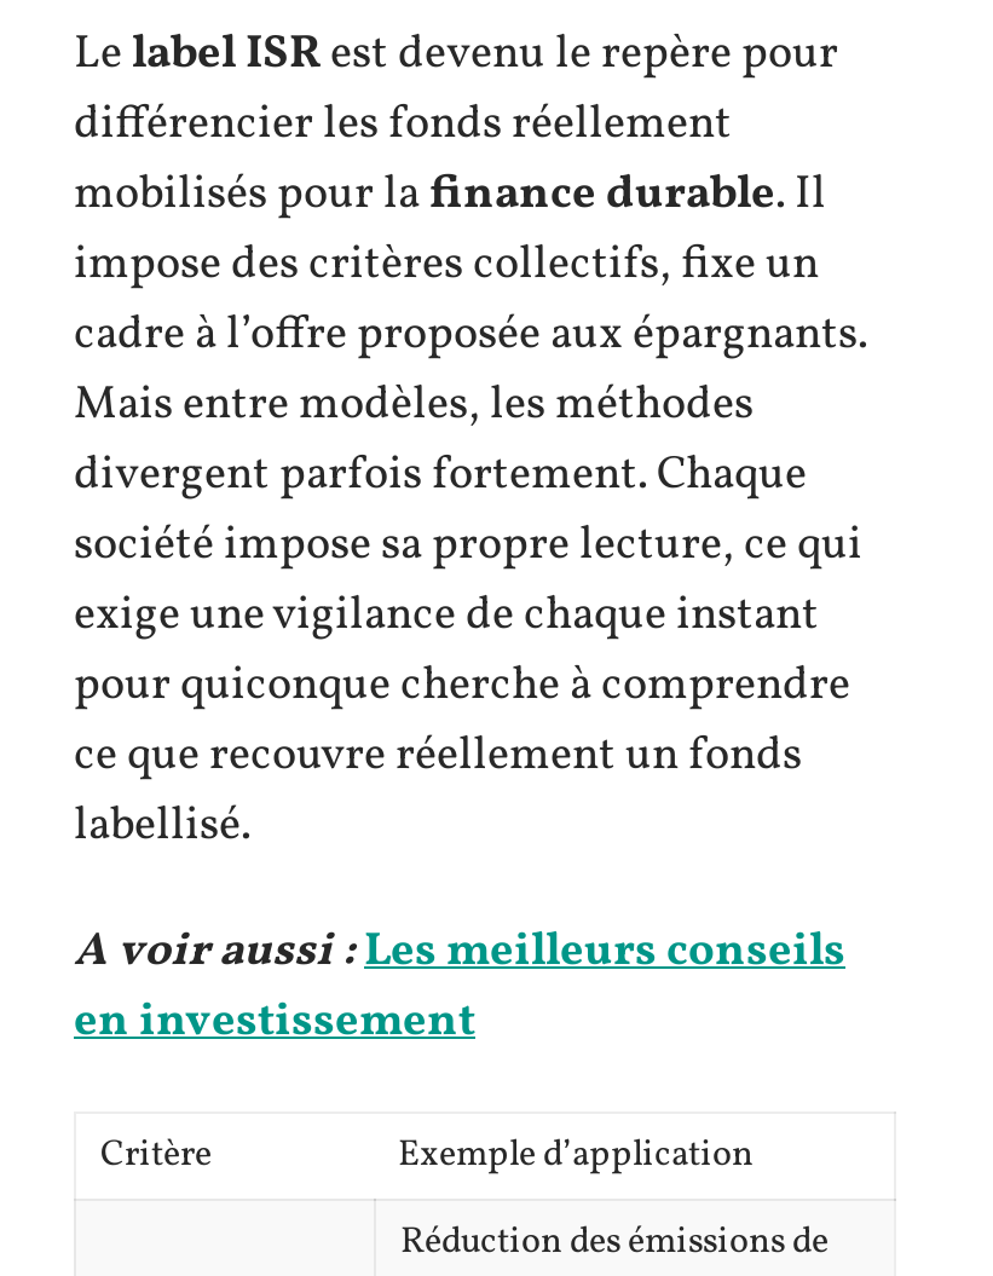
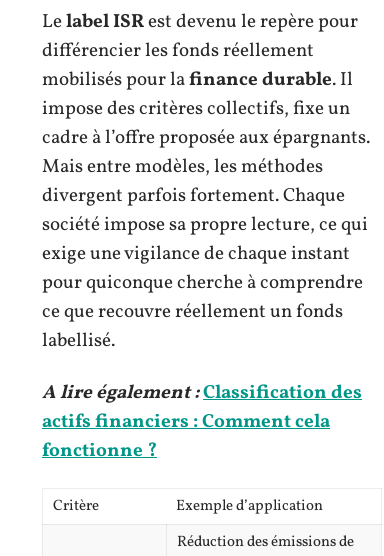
[74,919,845,1052] A voir aussi : Les meilleurs conseils | en investissement -> [42,379,362,463] A lire également : Classification des | actifs financiers : Comment cela | fonctionne ?

